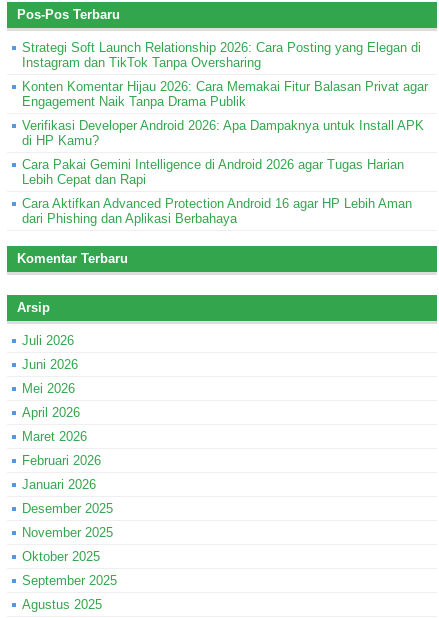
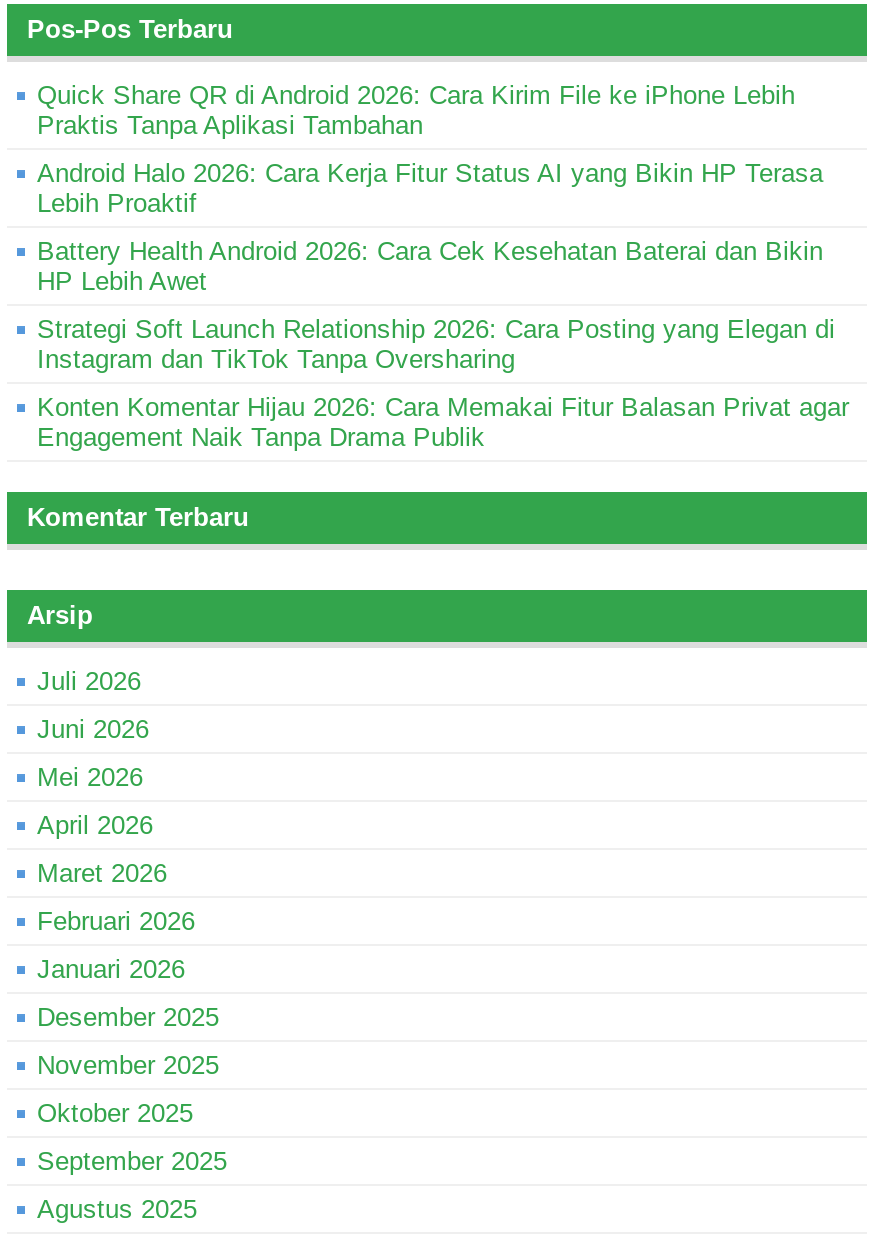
none -> [37,80,823,296] Quick Share QR di Android 2026: Cara Kirim File ke iPhone Lebih | Praktis Tanpa Aplikasi Tambahan | Android Halo 2026: Cara Kerja Fitur Status AI yang Bikin HP Terasa | Lebih Proaktif | Battery Health Android 2026: Cara Cek Kesehatan Baterai dan Bikin | HP Lebih Awet
moved [22,40,428,109] -> [37,314,849,452]: Strategi Soft Launch Relationship 2026: Cara Posting yang Elegan di | Instagram dan TikTok Tanpa Oversharing | Konten Komentar Hijau 2026: Cara Memakai Fitur Balasan Privat agar | Engagement Naik Tanpa Drama Publik
[22,118,424,226] Verifikasi Developer Android 2026: Apa Dampaknya untuk Install APK | di HP Kamu? | Cara Pakai Gemini Intelligence di Android 2026 agar Tugas Harian | Lebih Cepat dan Rapi | Cara Aktifkan Advanced Protection Android 16 agar HP Lebih Aman | dari Phishing dan Aplikasi Berbahaya -> none

